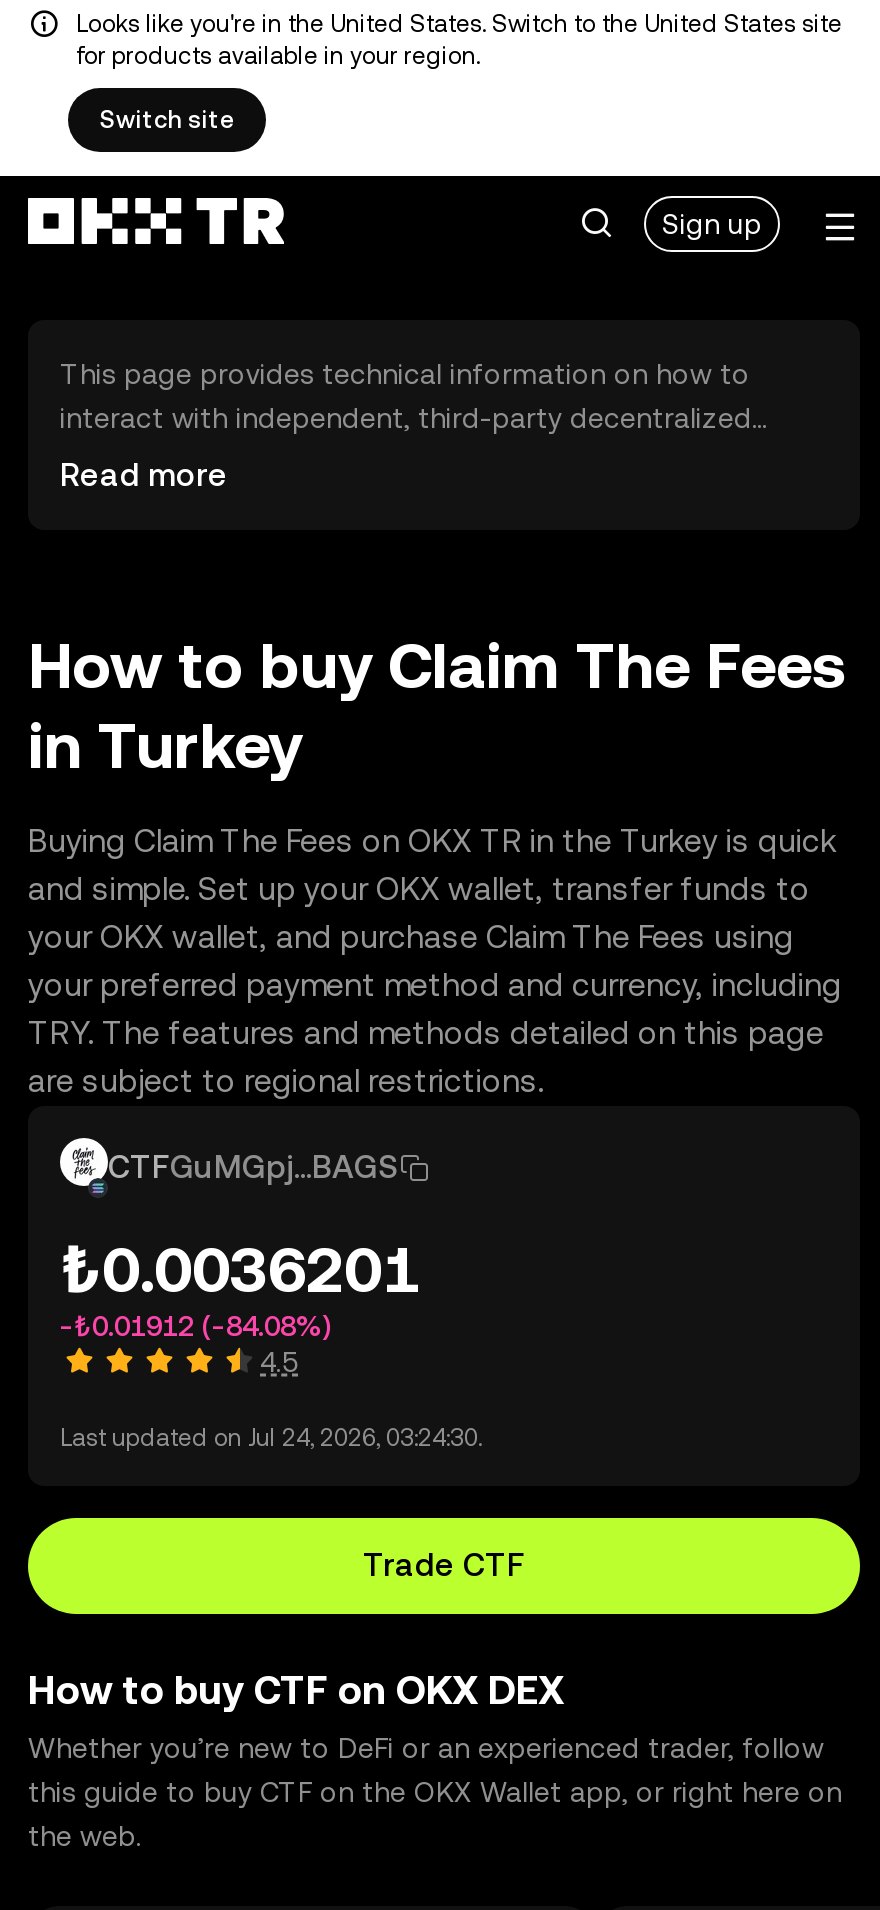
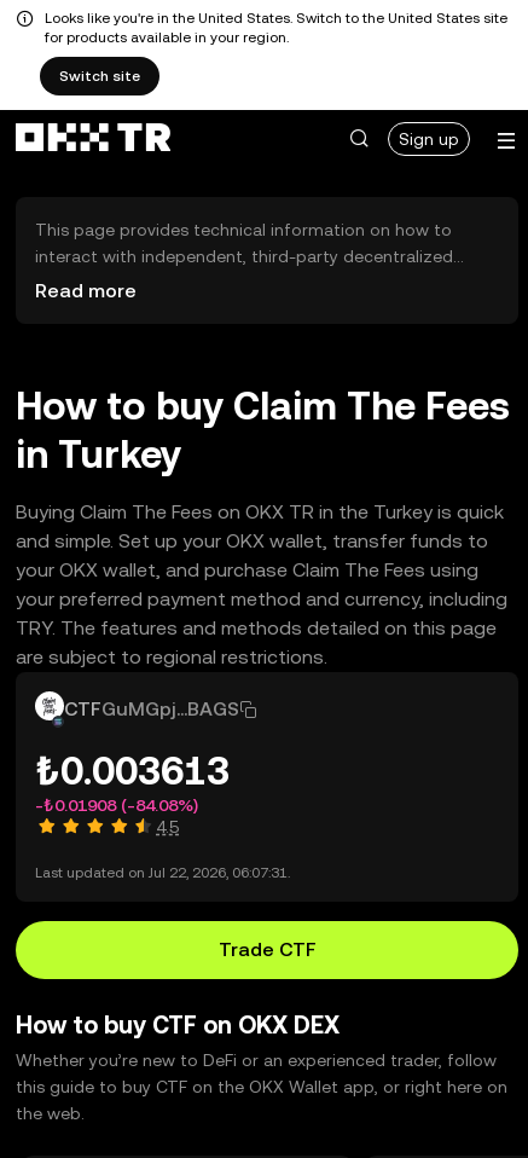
[60,1232,420,1306] ₺0.0036201 -> [35,748,230,793] ₺0.003613
[60,1310,330,1342] -₺0.01912 (-84.08%) -> [35,795,198,815] -₺0.01908 (-84.08%)
[60,1424,482,1452] Last updated on Jul 24, 2026, 03:24:30. -> [35,864,290,881] Last updated on Jul 22, 2026, 06:07:31.

